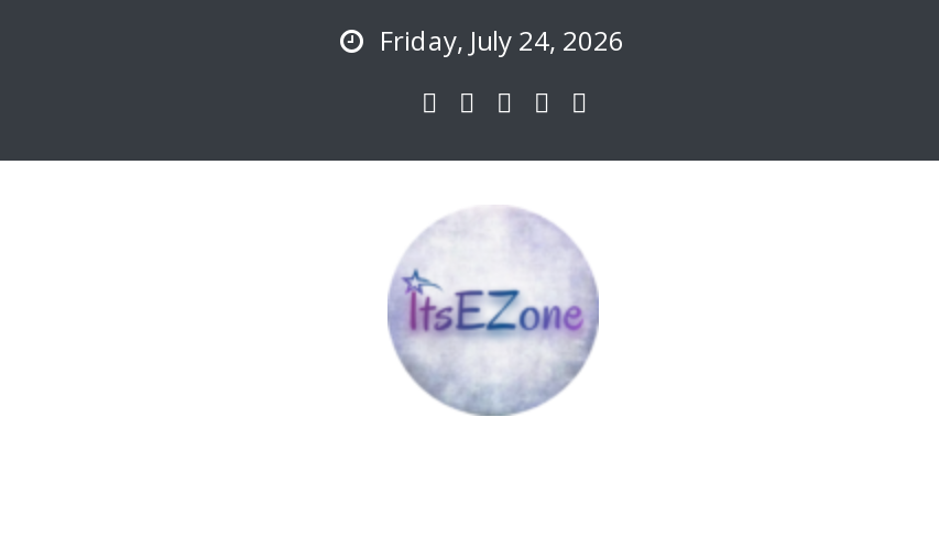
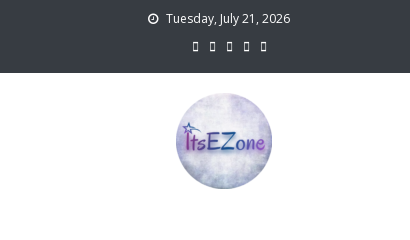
[380,22,624,59] Friday, July 24, 2026 -> [166,10,290,27] Tuesday, July 21, 2026

